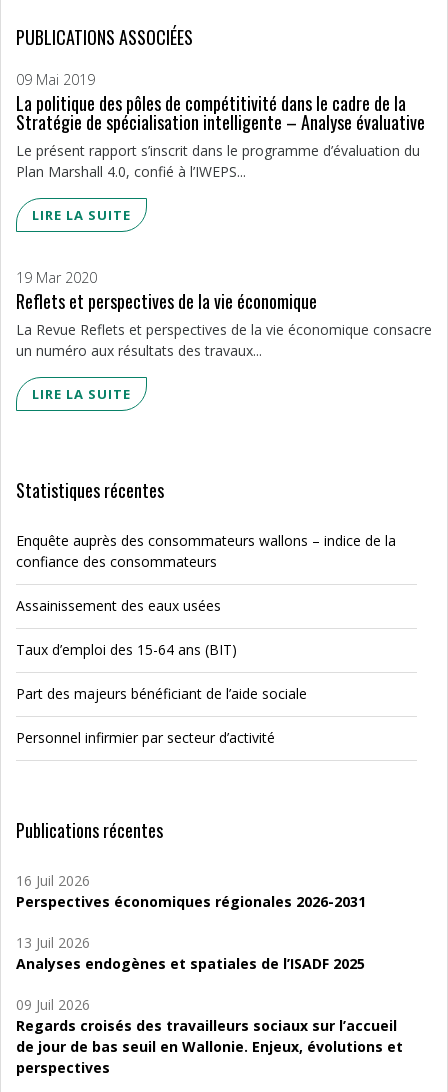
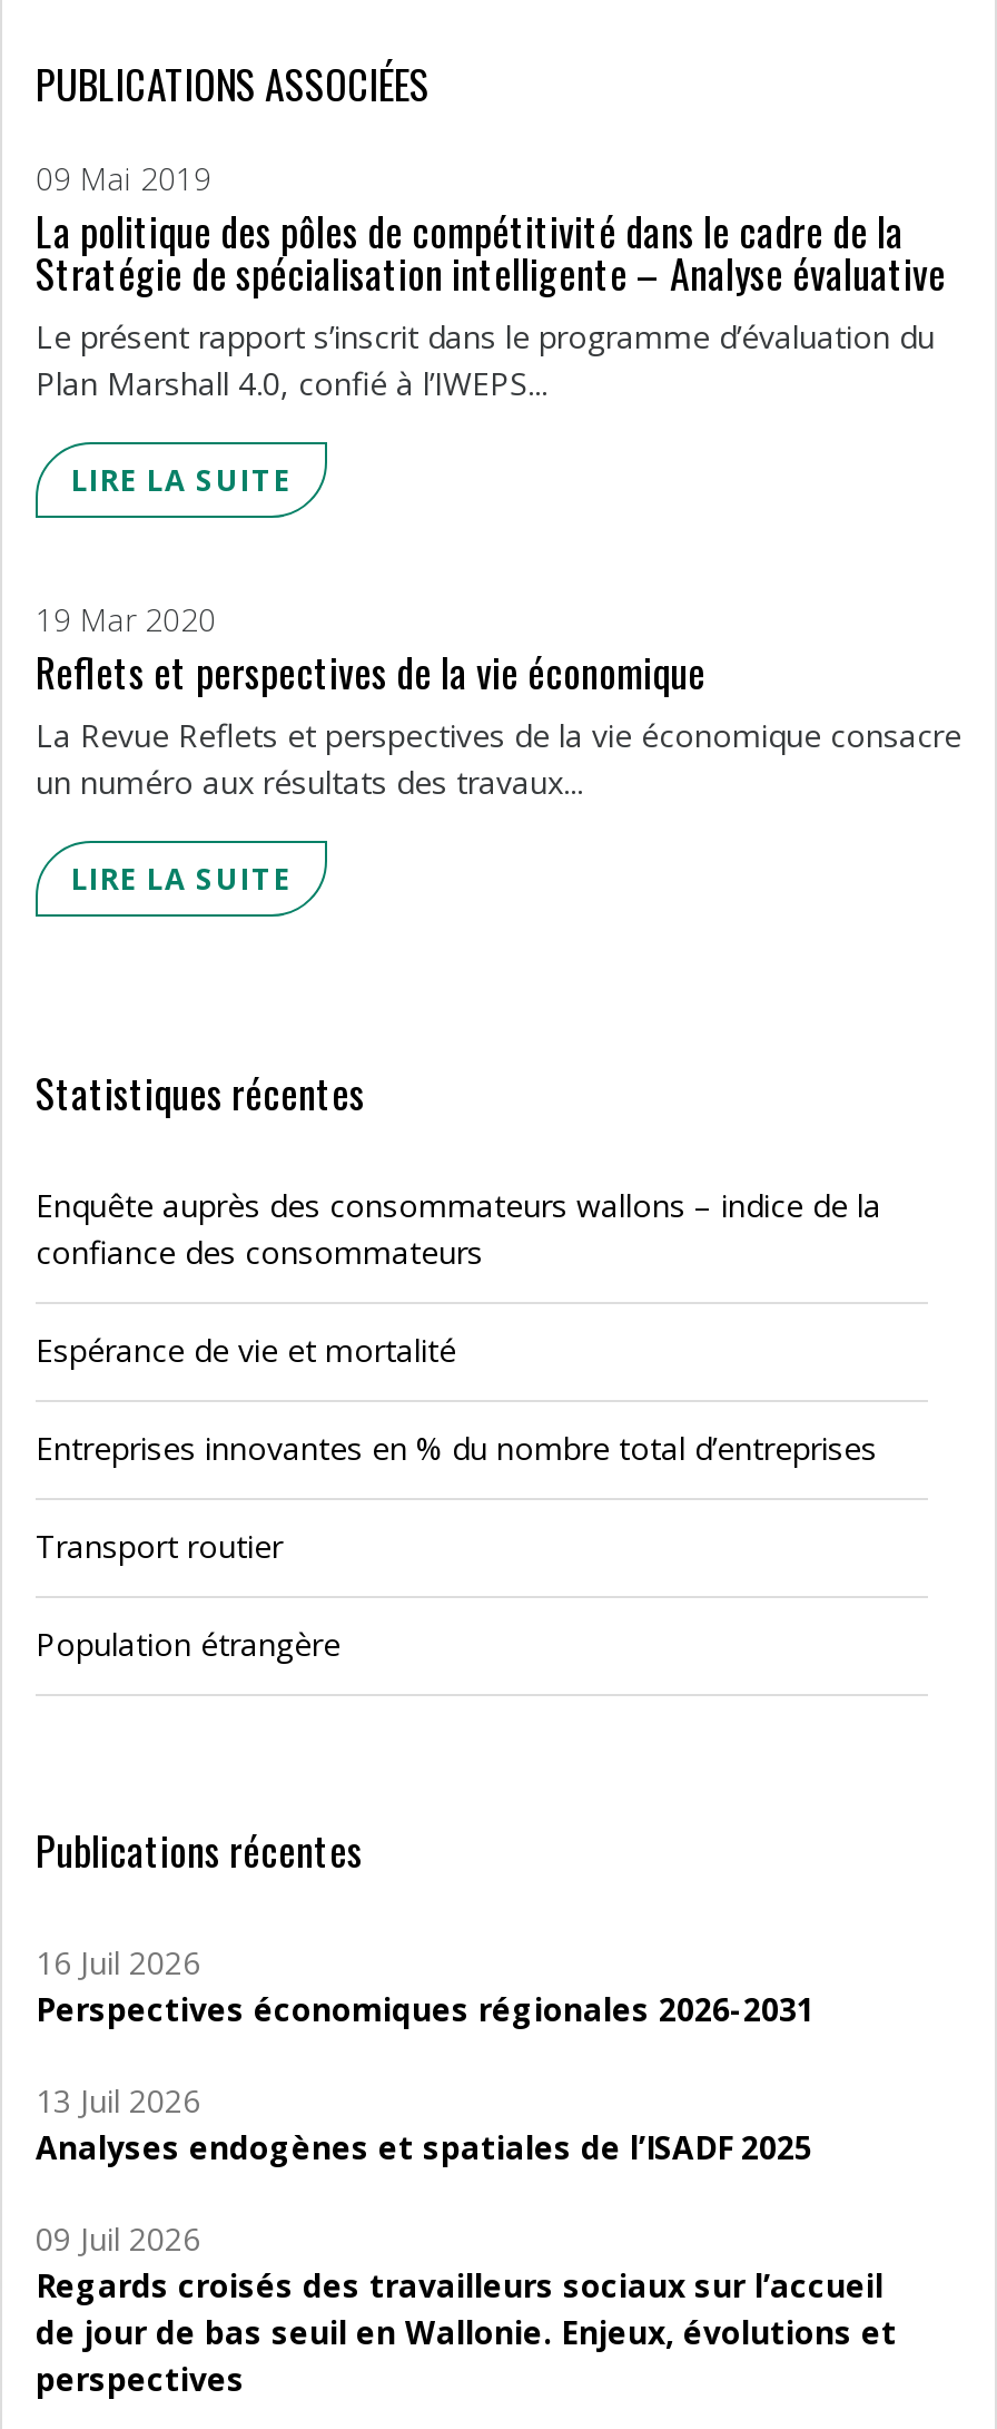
[16,596,221,615] Assainissement des eaux usées -> [36,1329,456,1371] Espérance de vie et mortalité
[16,640,237,659] Taux d’emploi des 15-64 ans (BIT) -> [36,1427,877,1469] Entreprises innovantes en % du nombre total d’entreprises
[16,684,307,703] Part des majeurs bénéficiant de l’aide sociale -> [36,1525,283,1567] Transport routier
[16,728,275,747] Personnel infirmier par secteur d’activité -> [36,1623,340,1665] Population étrangère

